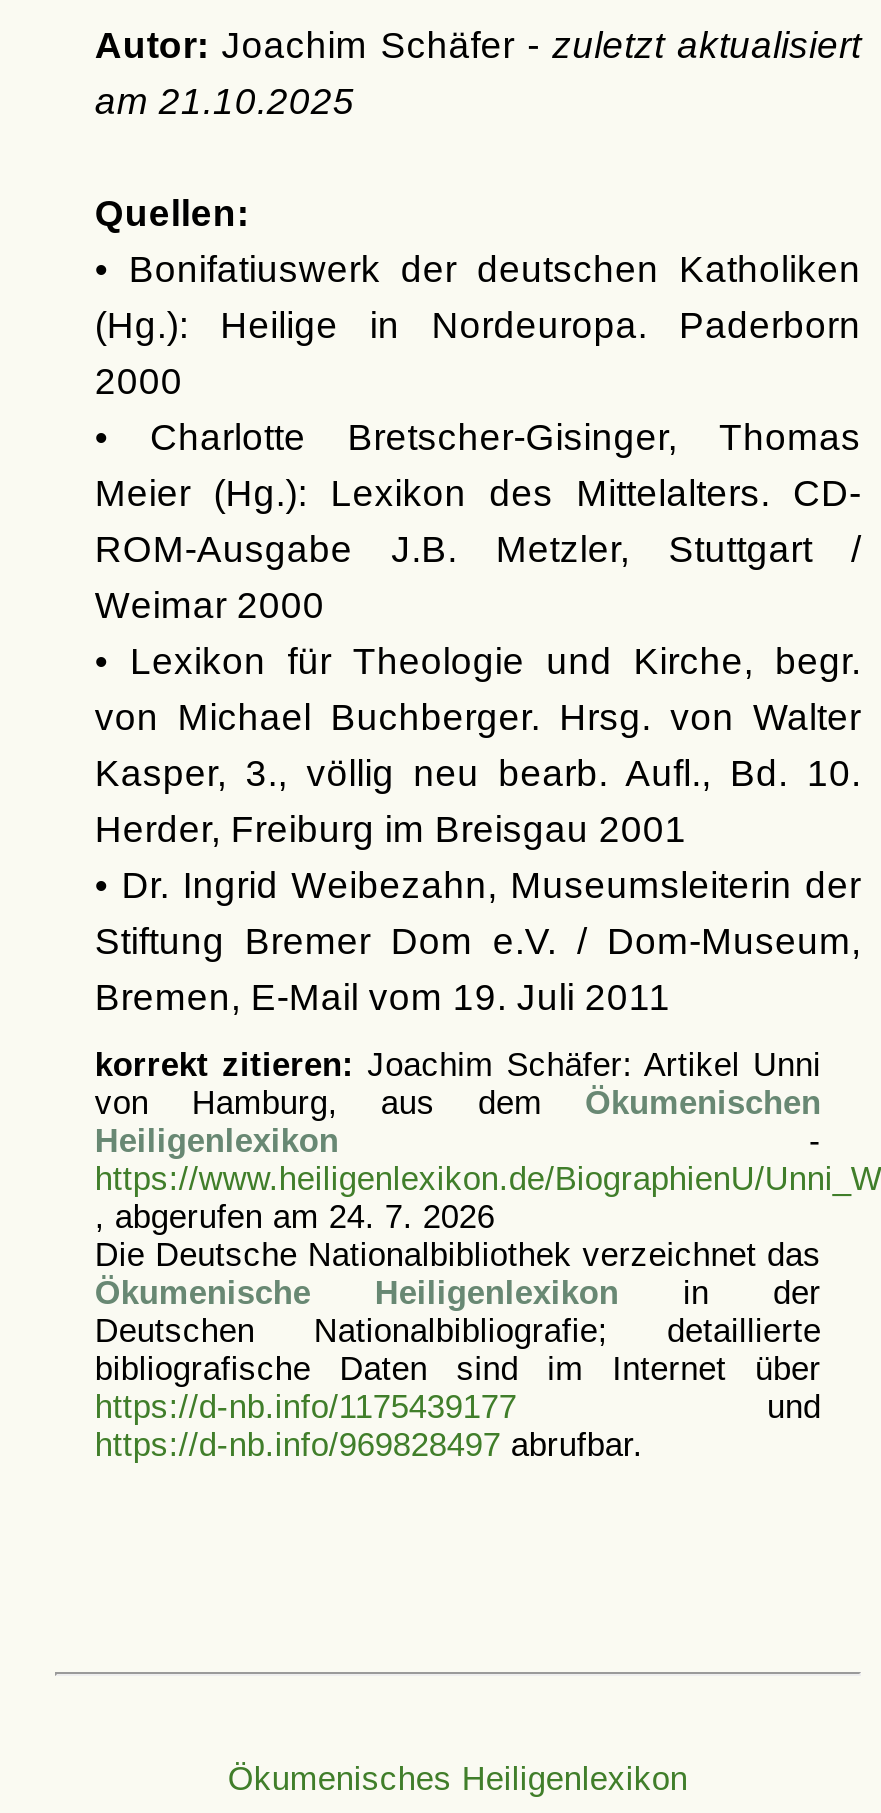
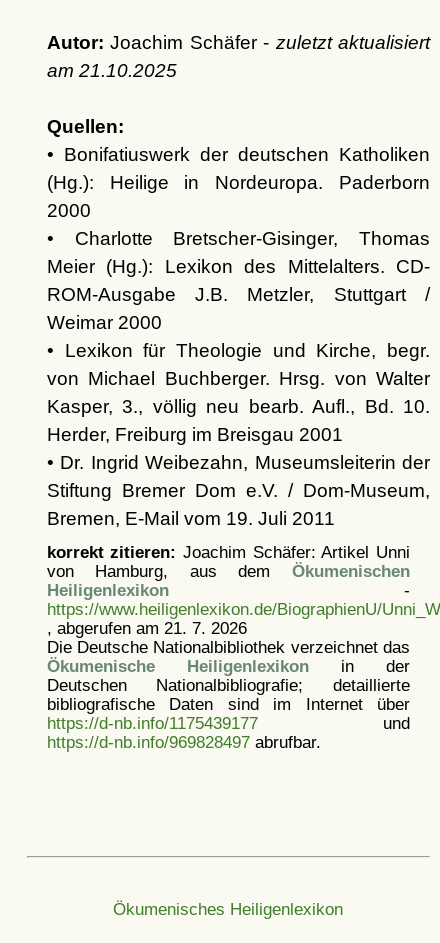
[95,1198,495,1234] , abgerufen am 24. 7. 2026 -> [47,619,247,637] , abgerufen am 21. 7. 2026

